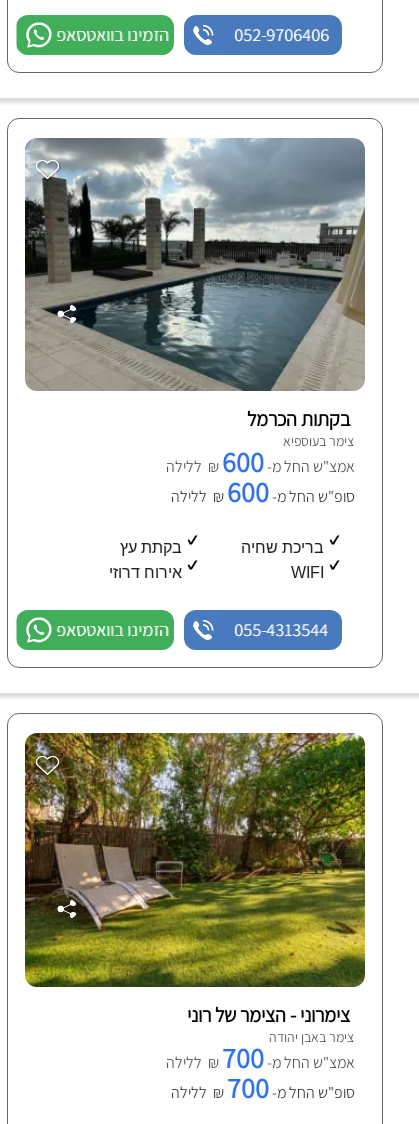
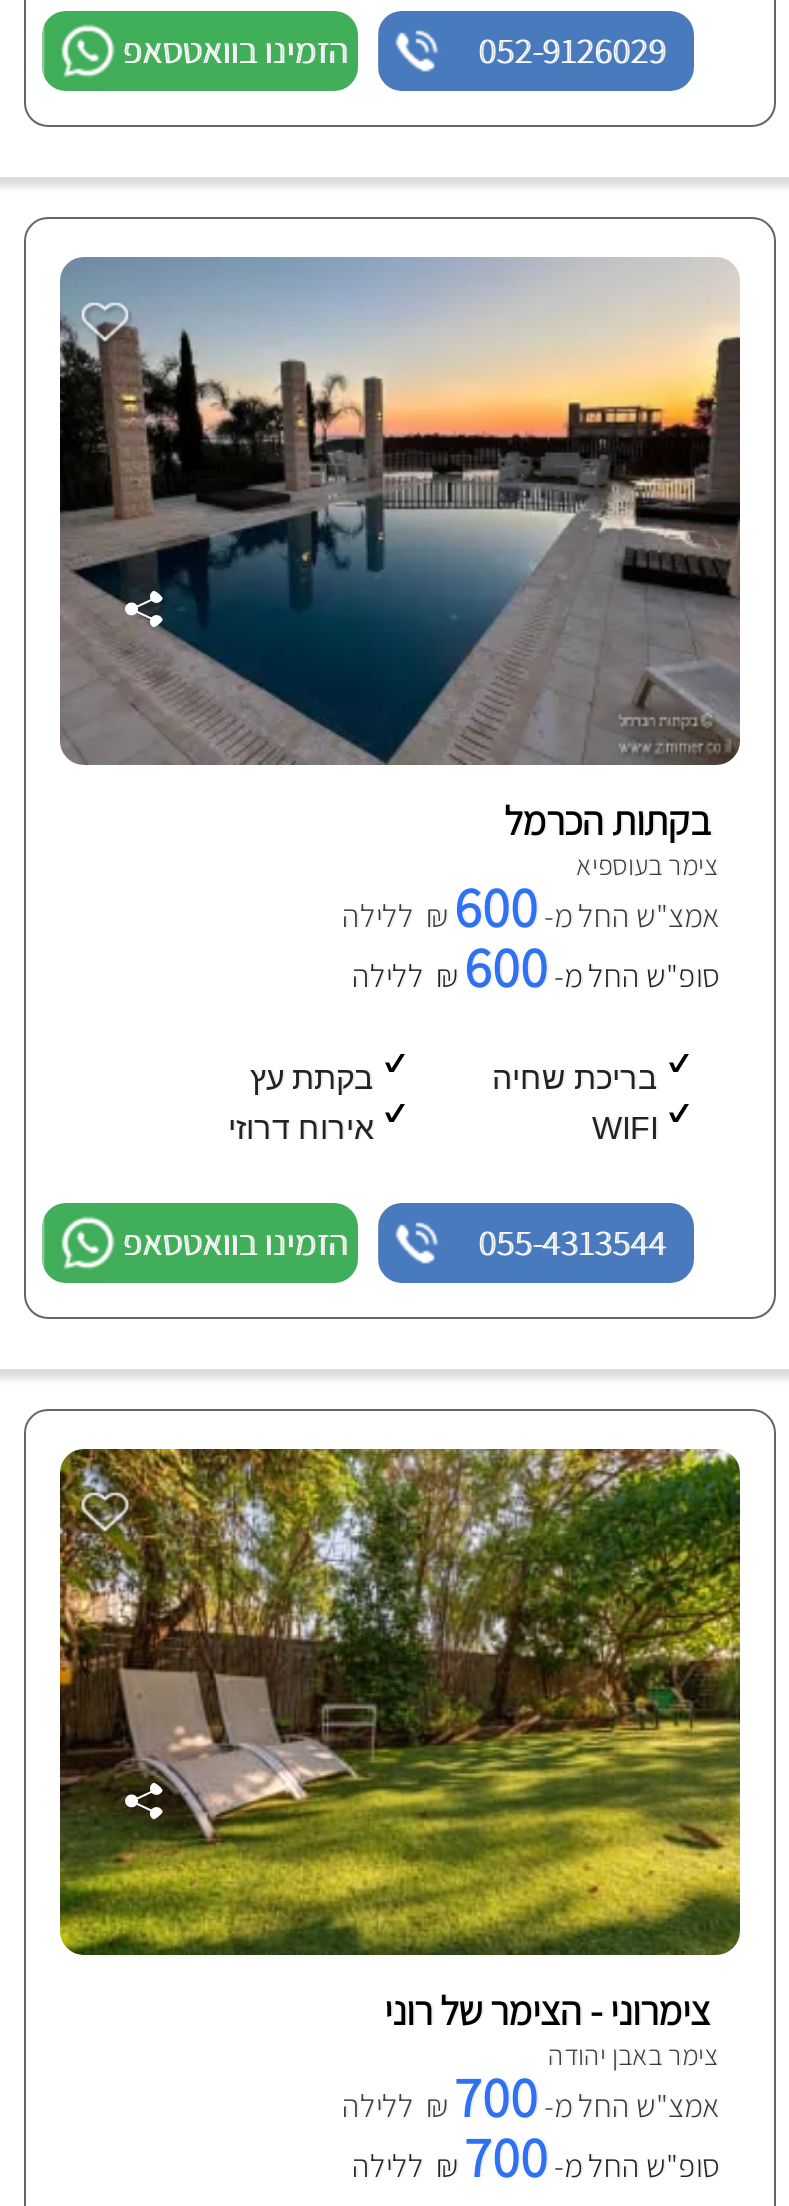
[234,23,329,46] 052-9706406 -> [478,28,666,74] 052-9126029
[25,138,366,391] [image] -> [58,256,742,766] [image]

